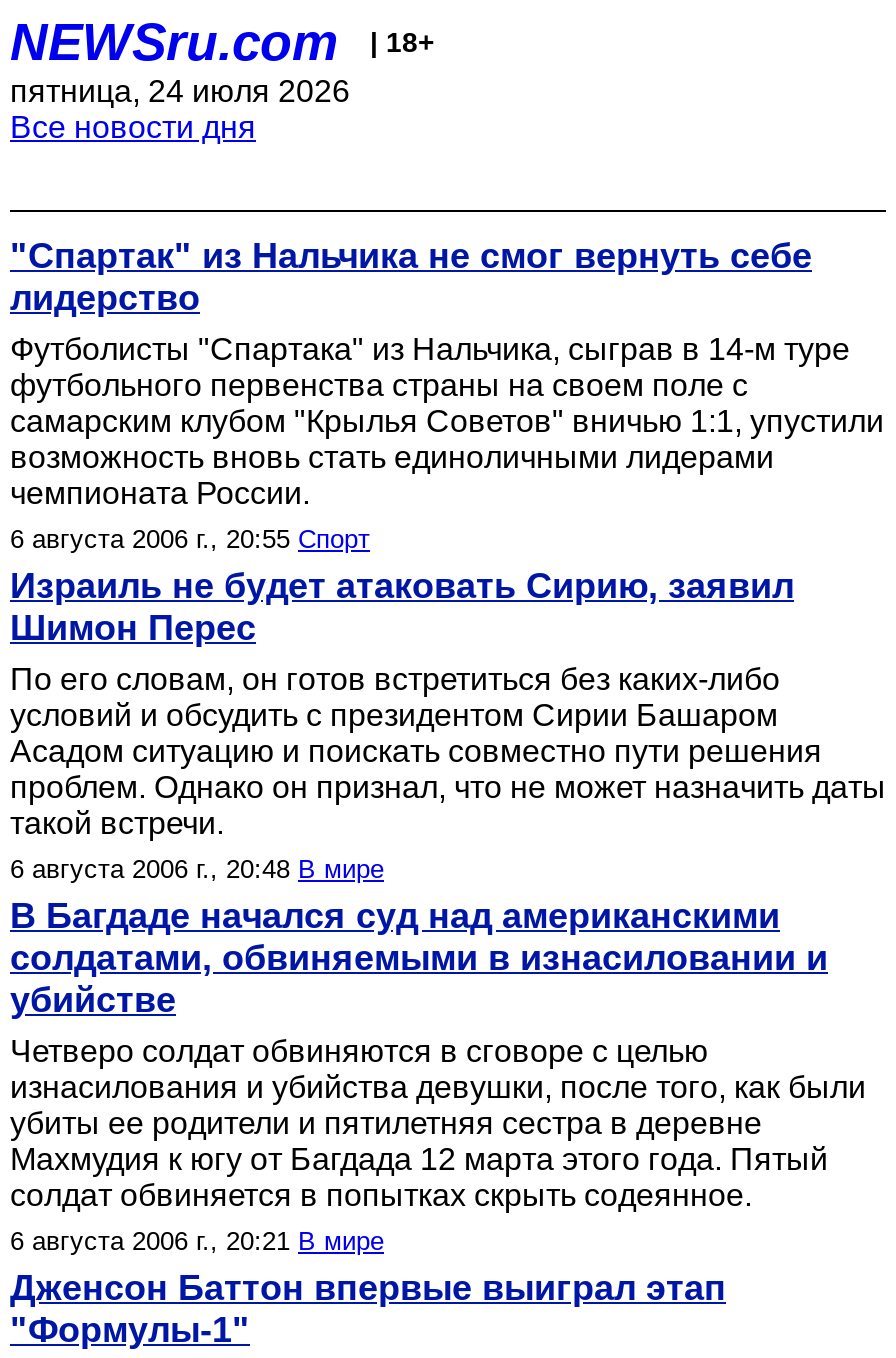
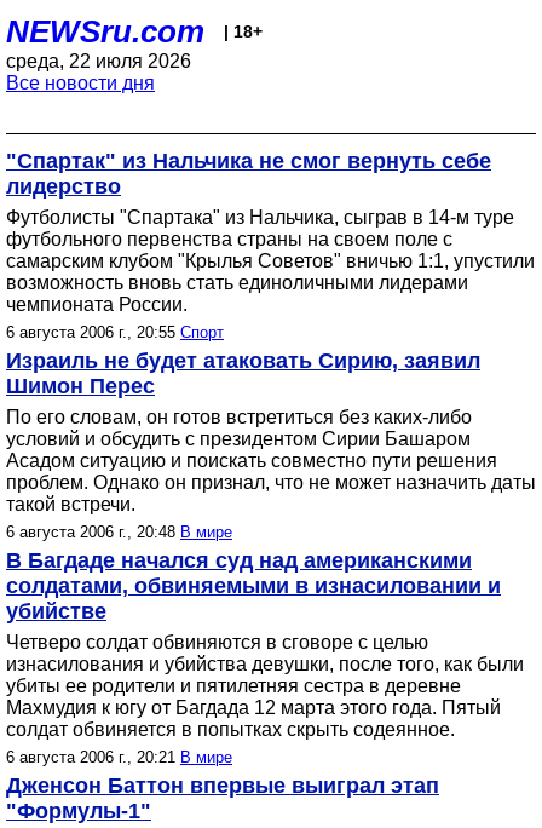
[10,74,350,108] пятница, 24 июля 2026 -> [6,51,191,71] среда, 22 июля 2026

